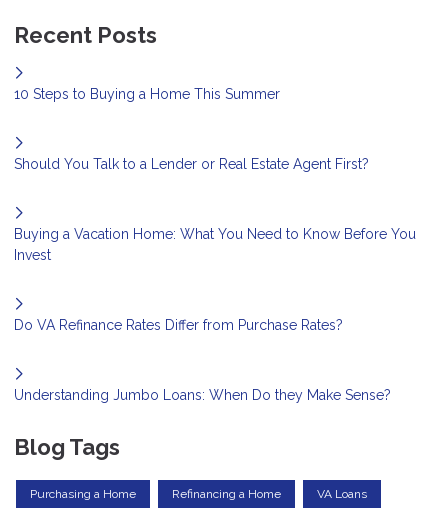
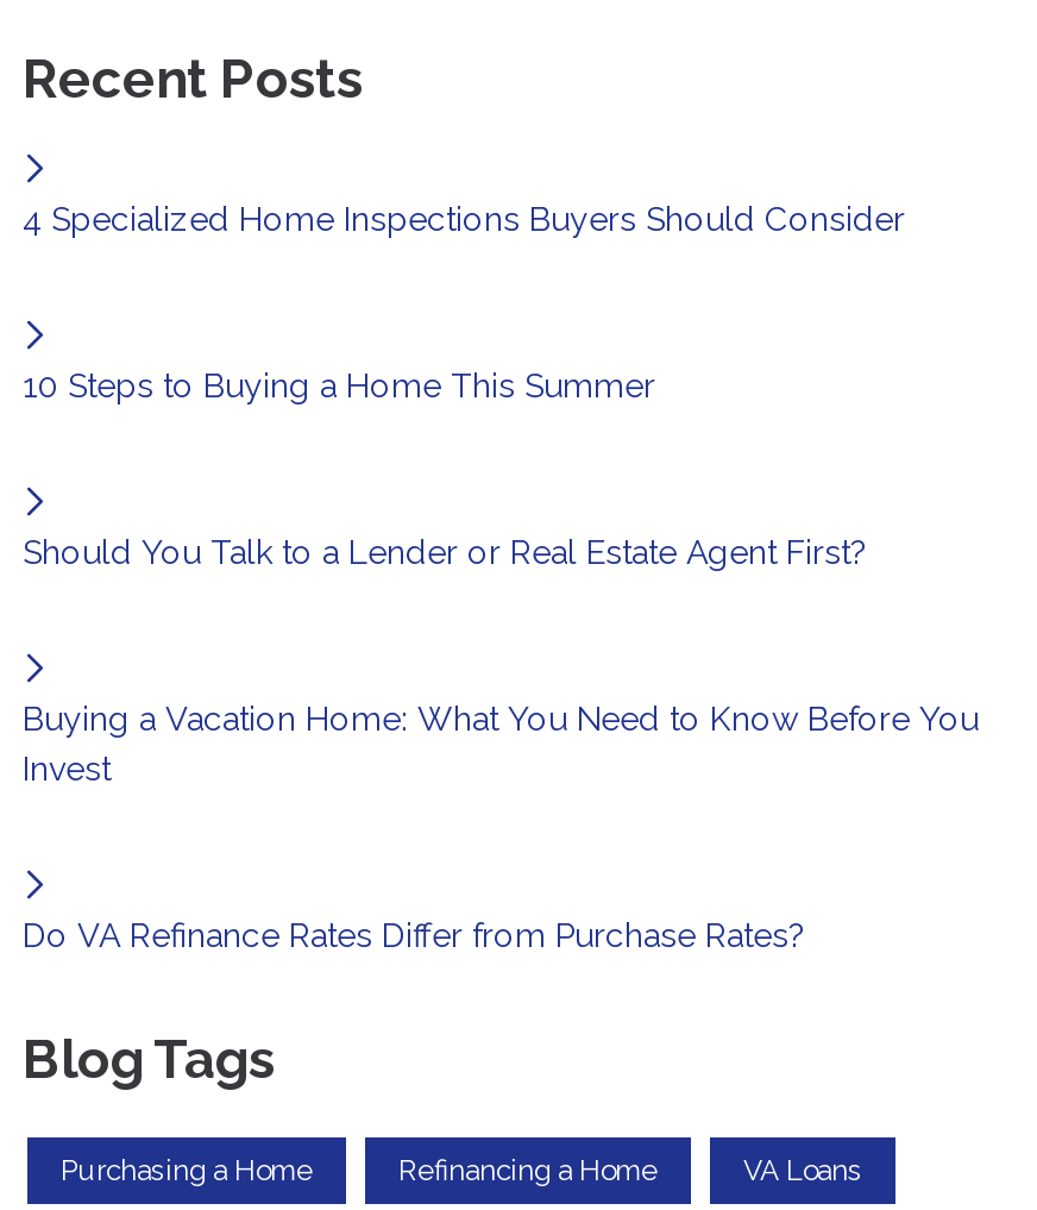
none -> [23,201,905,239] 4 Specialized Home Inspections Buyers Should Consider
moved [14,86,416,333] -> [23,368,979,955]: 10 Steps to Buying a Home This Summer | Should You Talk to a Lender or Real Estate Agent First? | Buying a Vacation Home: What You Need to Know Before You | Invest | Do VA Refinance Rates Differ from Purchase Rates?
[14,387,391,403] Understanding Jumbo Loans: When Do they Make Sense? -> none

